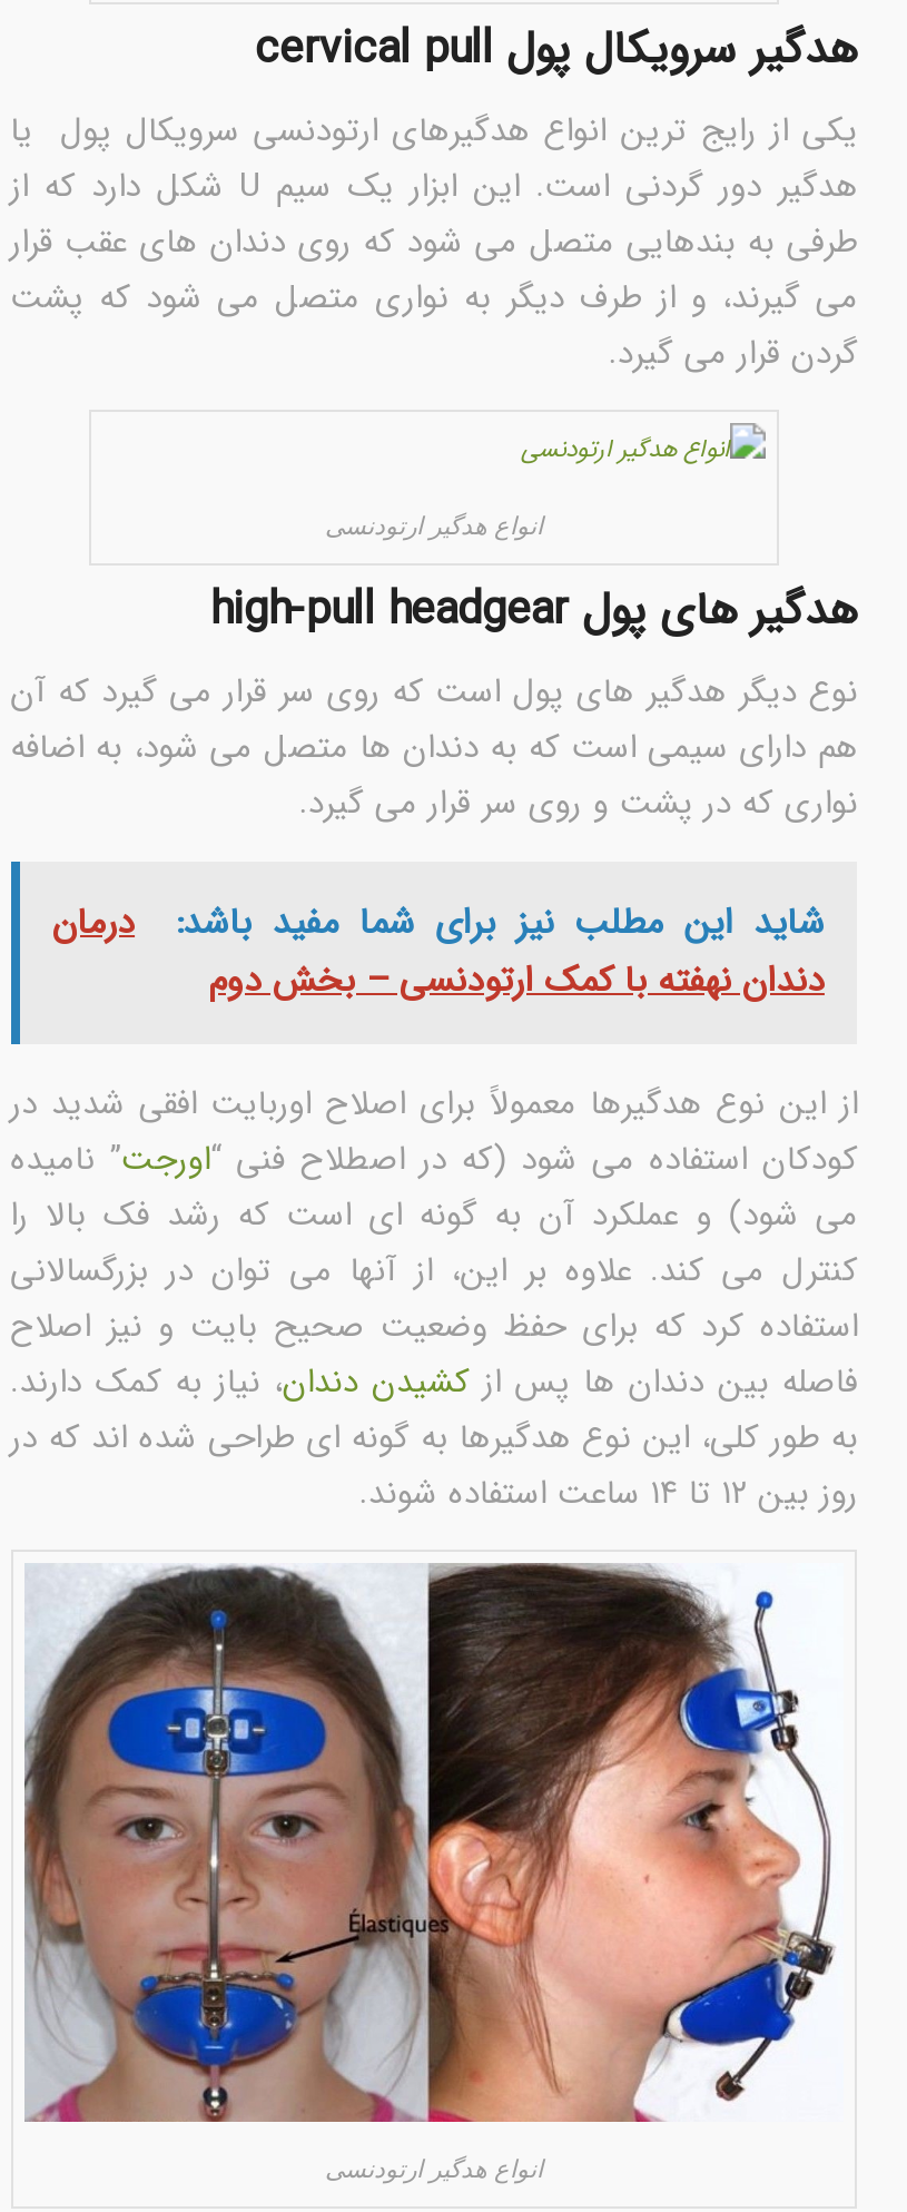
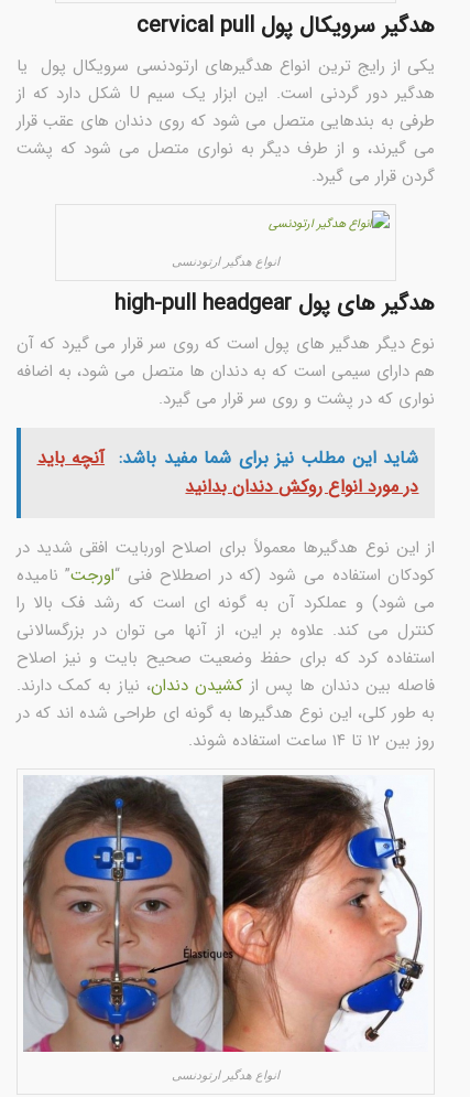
[52,895,825,1008] شاید این مطلب نیز برای شما مفید باشد: | درمان | دندان نهفته با کمک ارتودنسی – بخش دوم -> [37,444,419,500] شاید این مطلب نیز برای شما مفید باشد: آنچه باید | در مورد انواع روکش دندان بدانید

